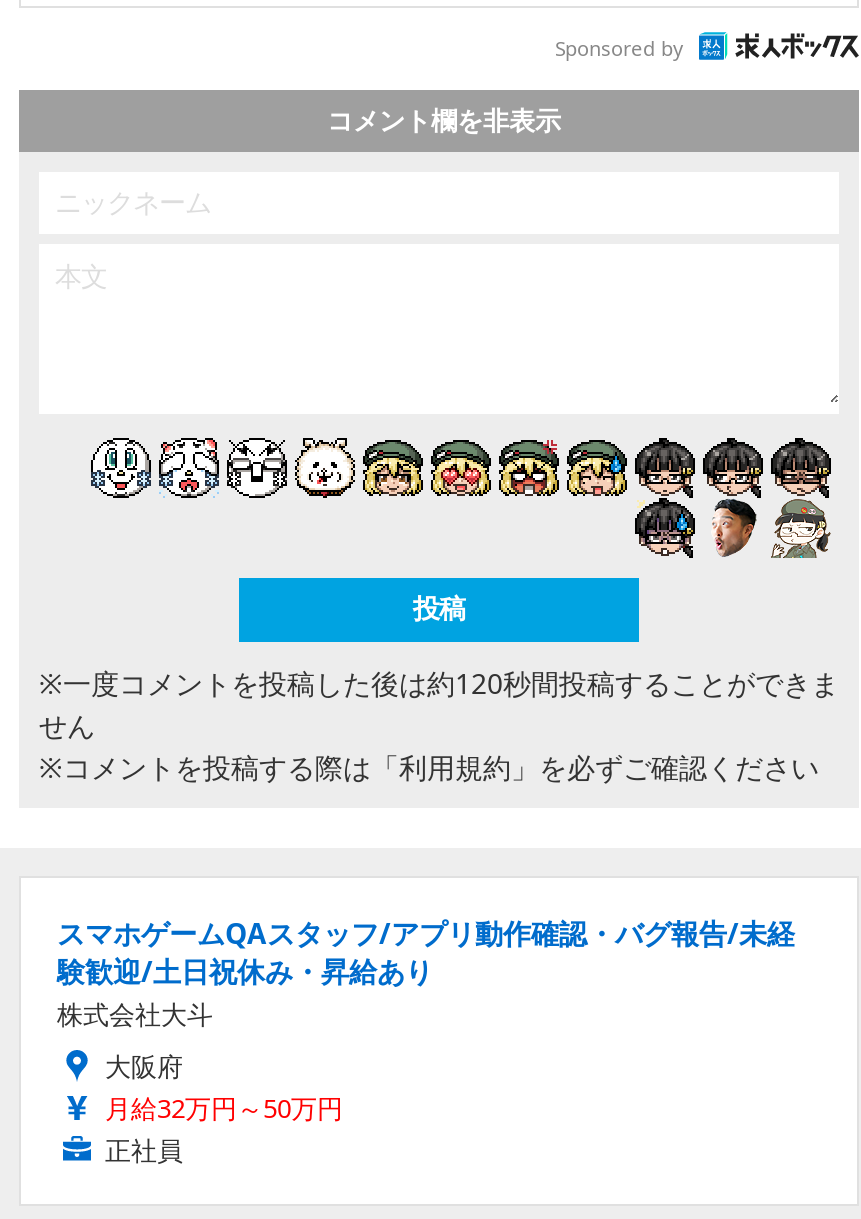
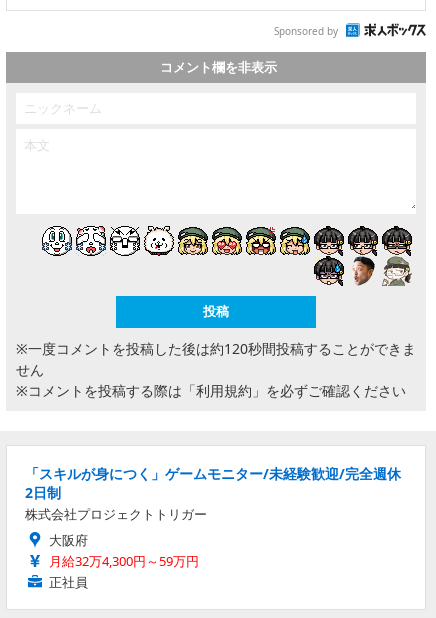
[57,914,795,1032] スマホゲームQAスタッフ/アプリ動作確認・バグ報告/未経 | 験歓迎/土日祝休み・昇給あり | 株式会社大斗 -> [25,464,401,523] 「スキルが身につく」ゲームモニター/未経験歓迎/完全週休 | 2日制 | 株式会社プロジェクトトリガー
[105,1090,343,1126] 月給32万円～50万円 -> [49,552,199,570] 月給32万4,300円～59万円

